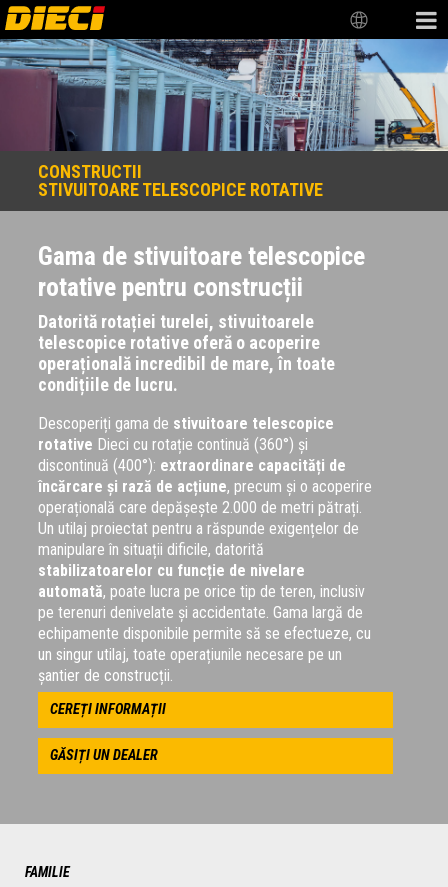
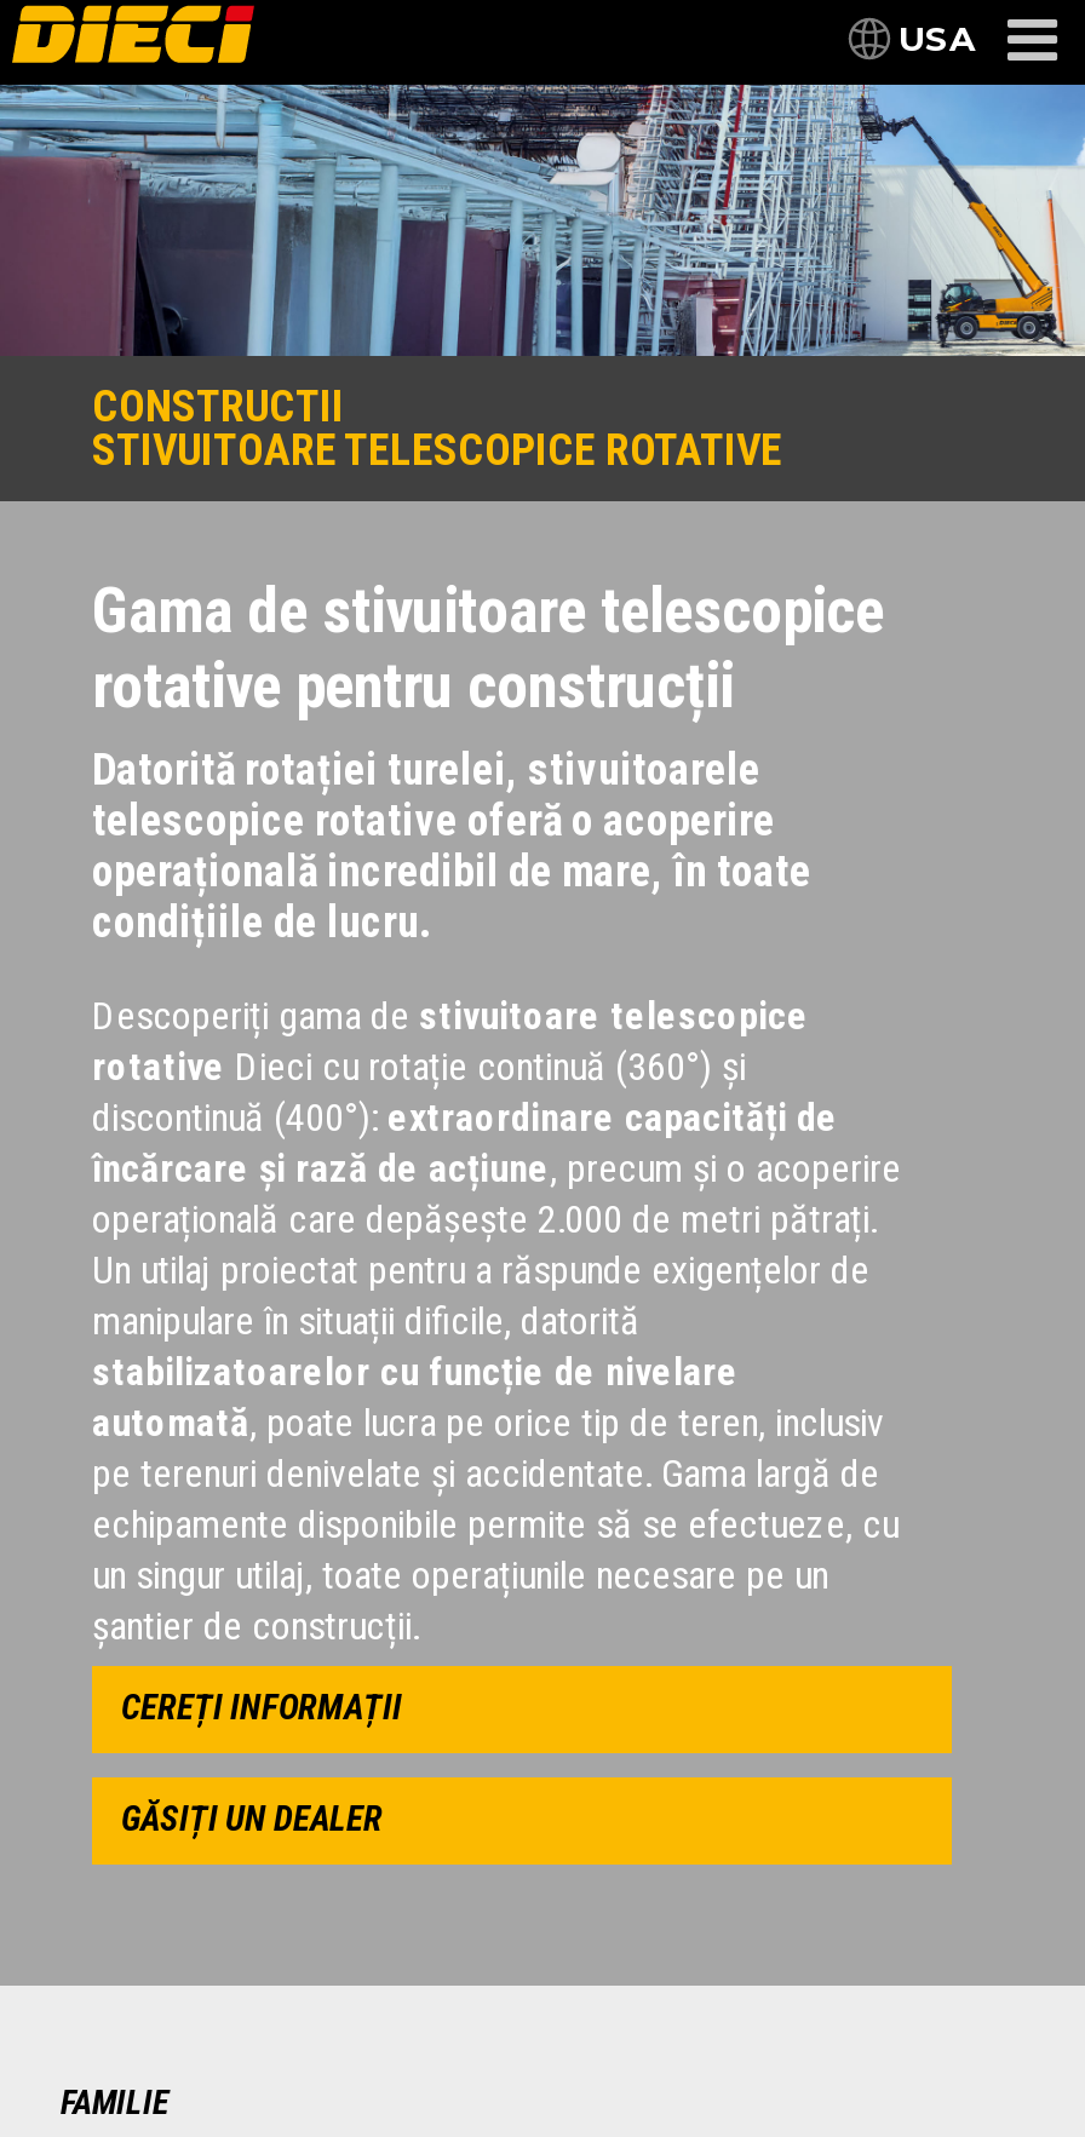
none -> [899,16,976,60] USA

